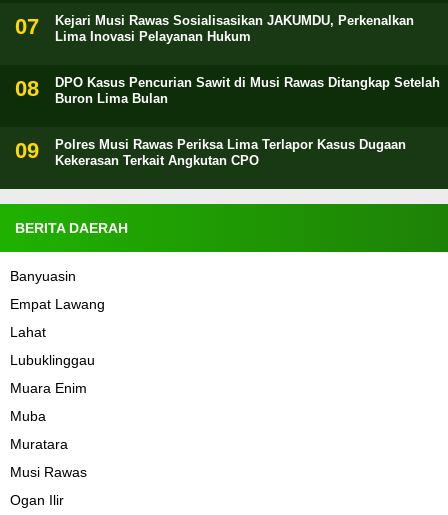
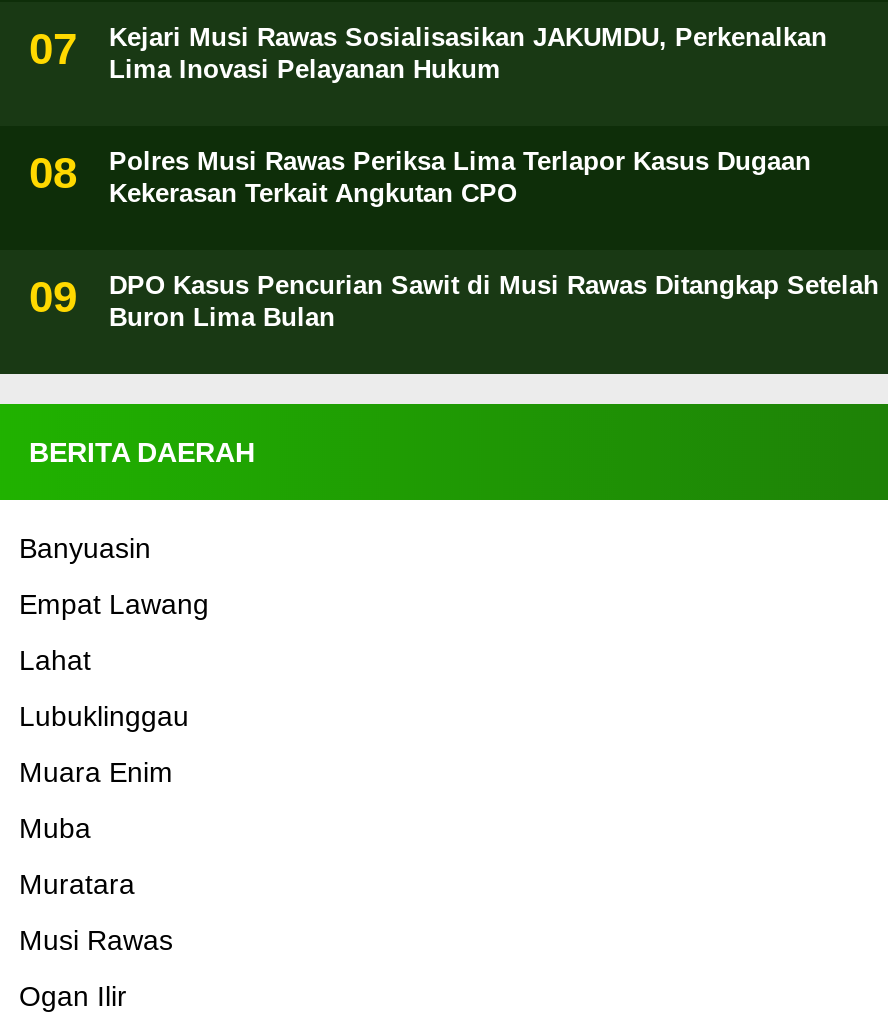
moved [55,75,440,106] -> [109,270,879,332]: DPO Kasus Pencurian Sawit di Musi Rawas Ditangkap Setelah | Buron Lima Bulan
moved [55,137,406,168] -> [109,146,811,208]: Polres Musi Rawas Periksa Lima Terlapor Kasus Dugaan | Kekerasan Terkait Angkutan CPO

